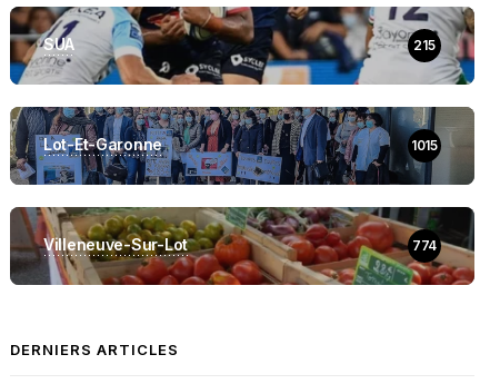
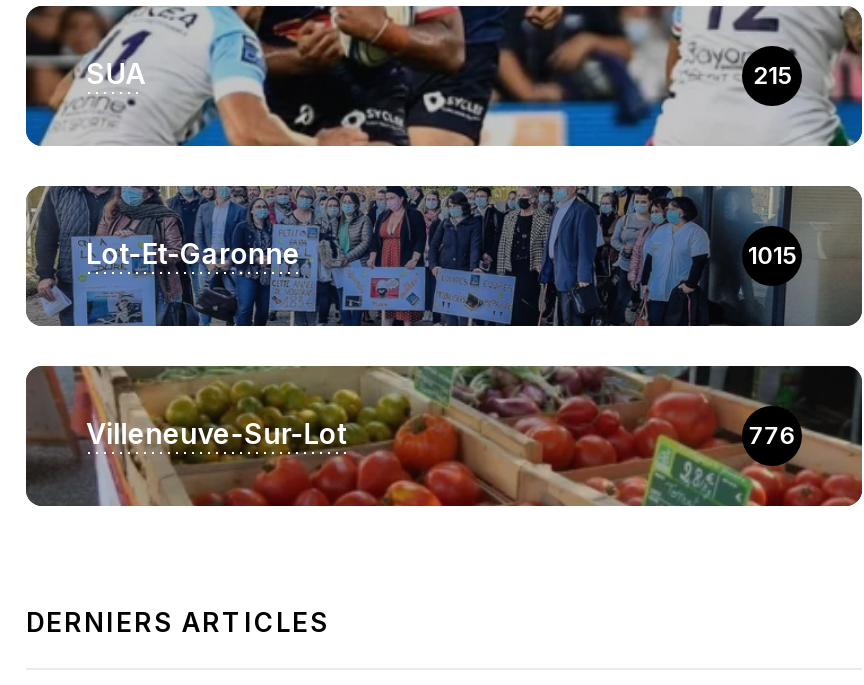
[412,237,437,253] 774 -> [749,419,795,449] 776

